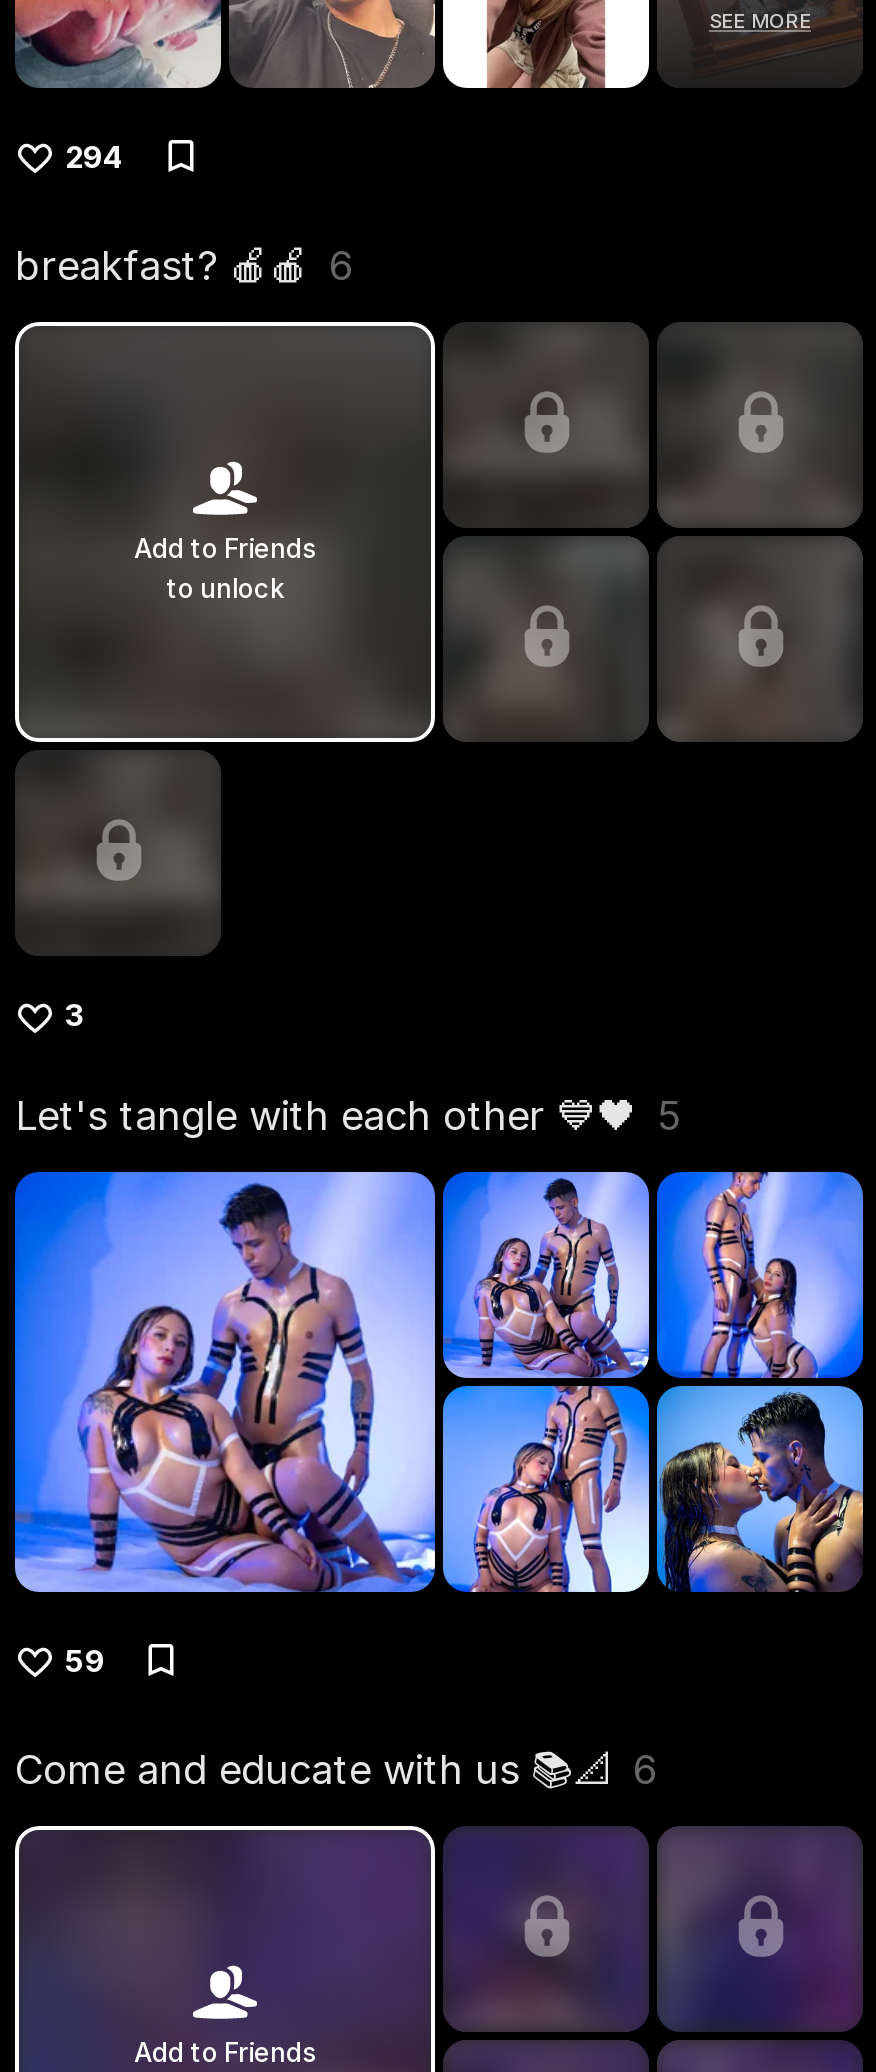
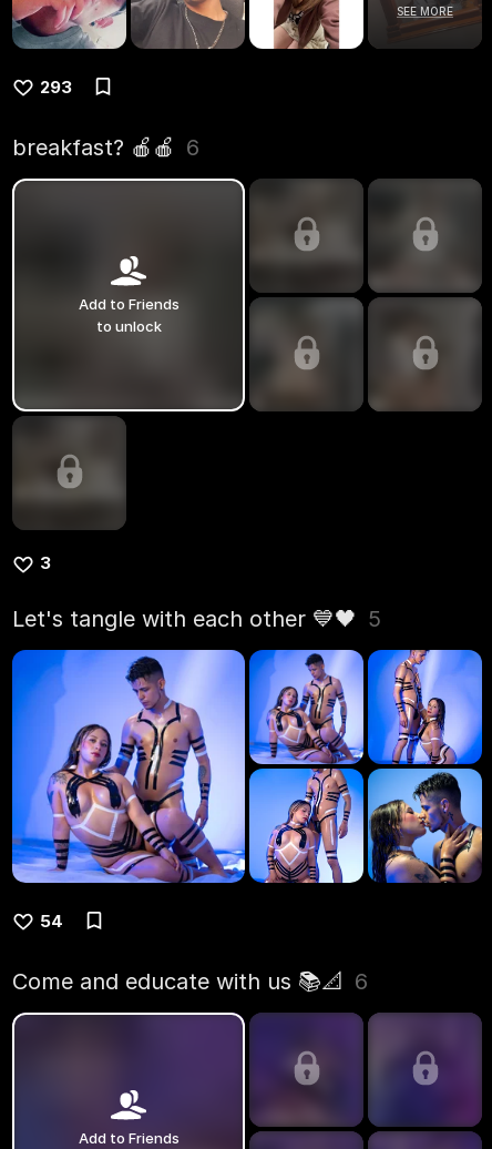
[65,137,125,175] 294 -> [40,76,72,97] 293
[65,1641,105,1679] 59 -> [40,910,63,931] 54

